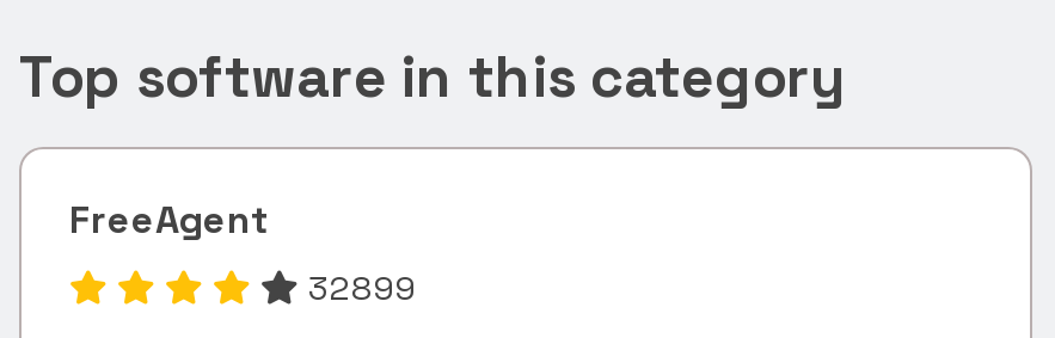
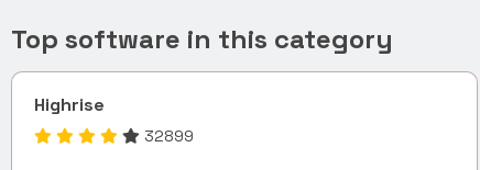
[69,196,270,246] FreeAgent -> [34,94,105,117] Highrise

